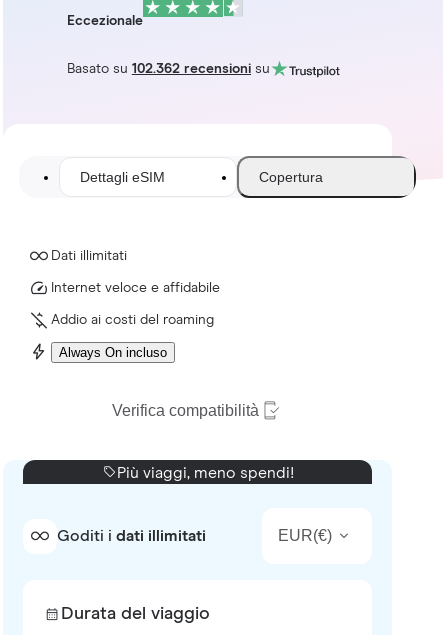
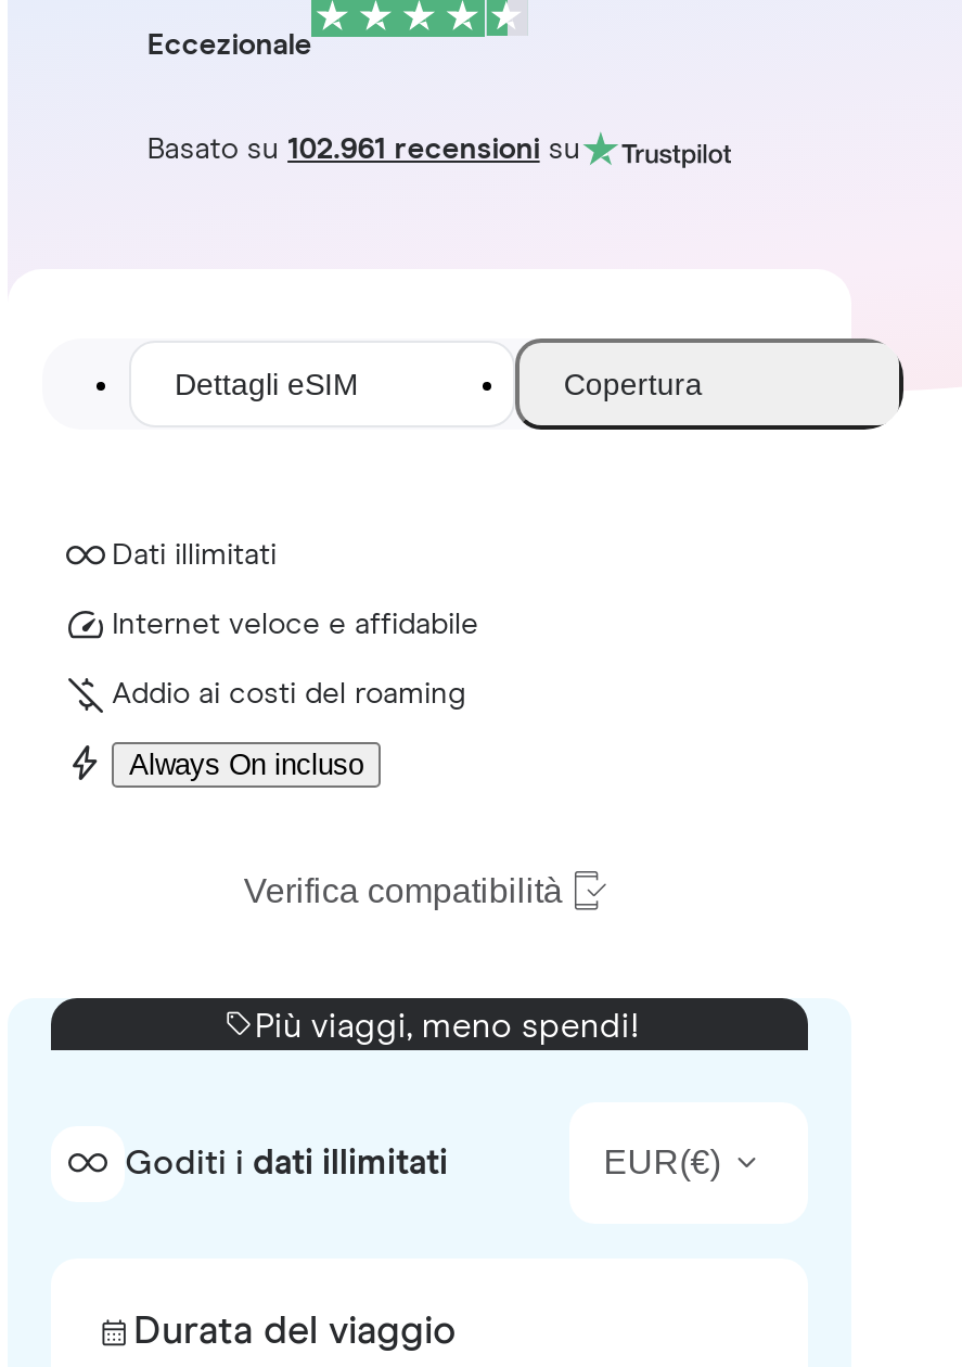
[67,62,270,76] Basato su 102.362 recensioni su -> [147,135,581,166] Basato su 102.961 recensioni su

